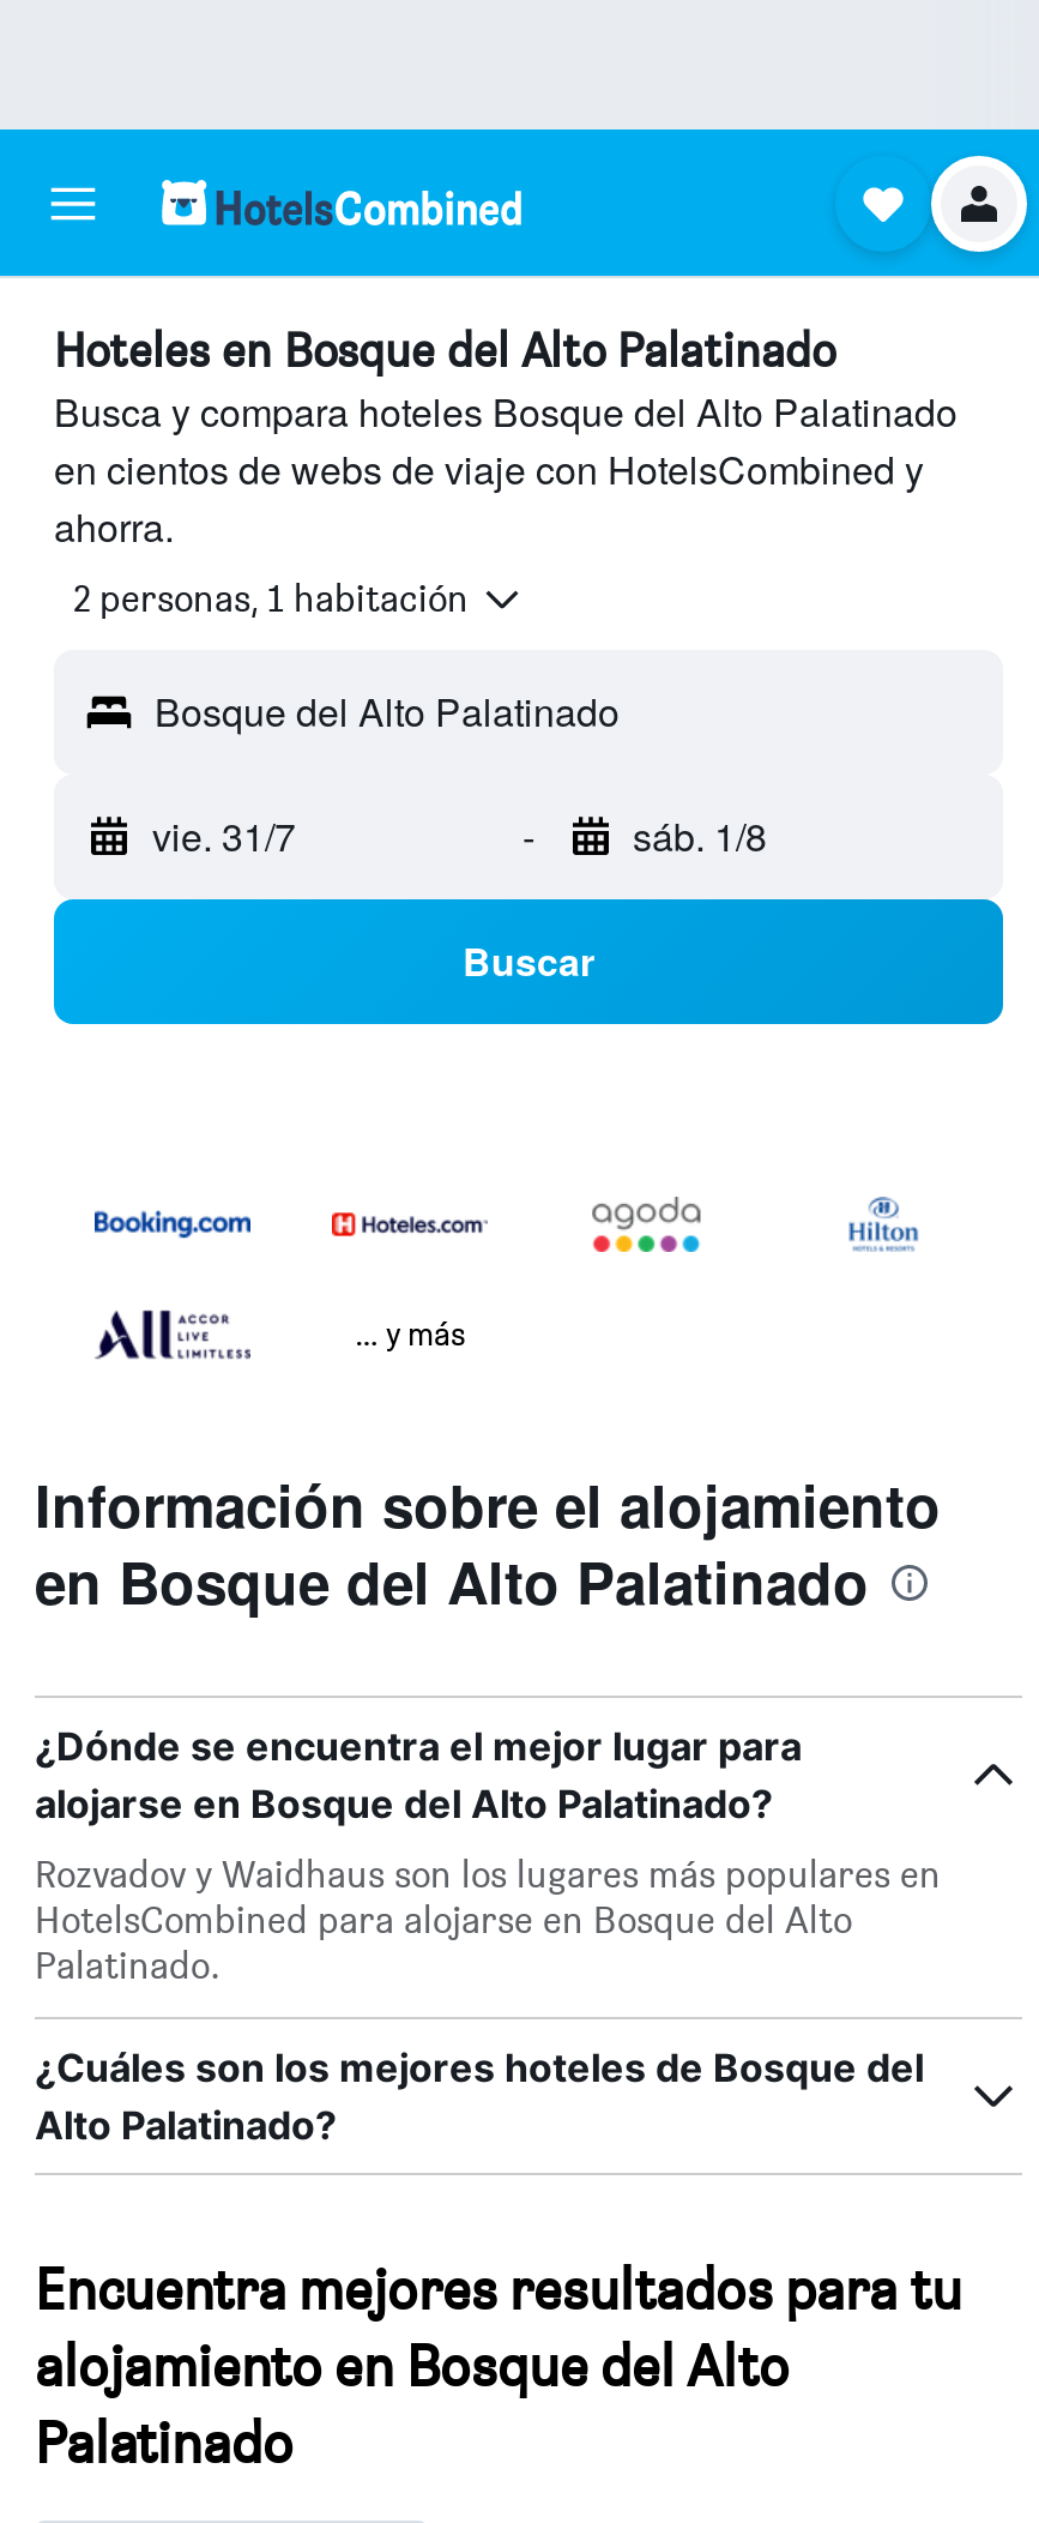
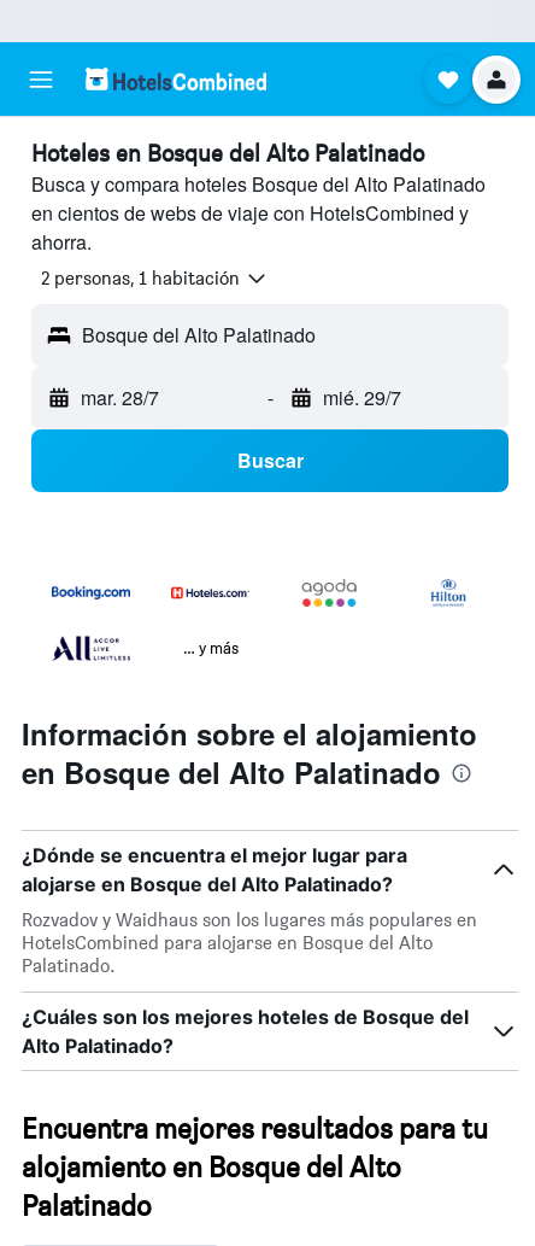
[152,809,296,864] vie. 31/7 -> [81,384,159,412] mar. 28/7
[633,809,767,864] sáb. 1/8 -> [322,384,401,412] mié. 29/7

